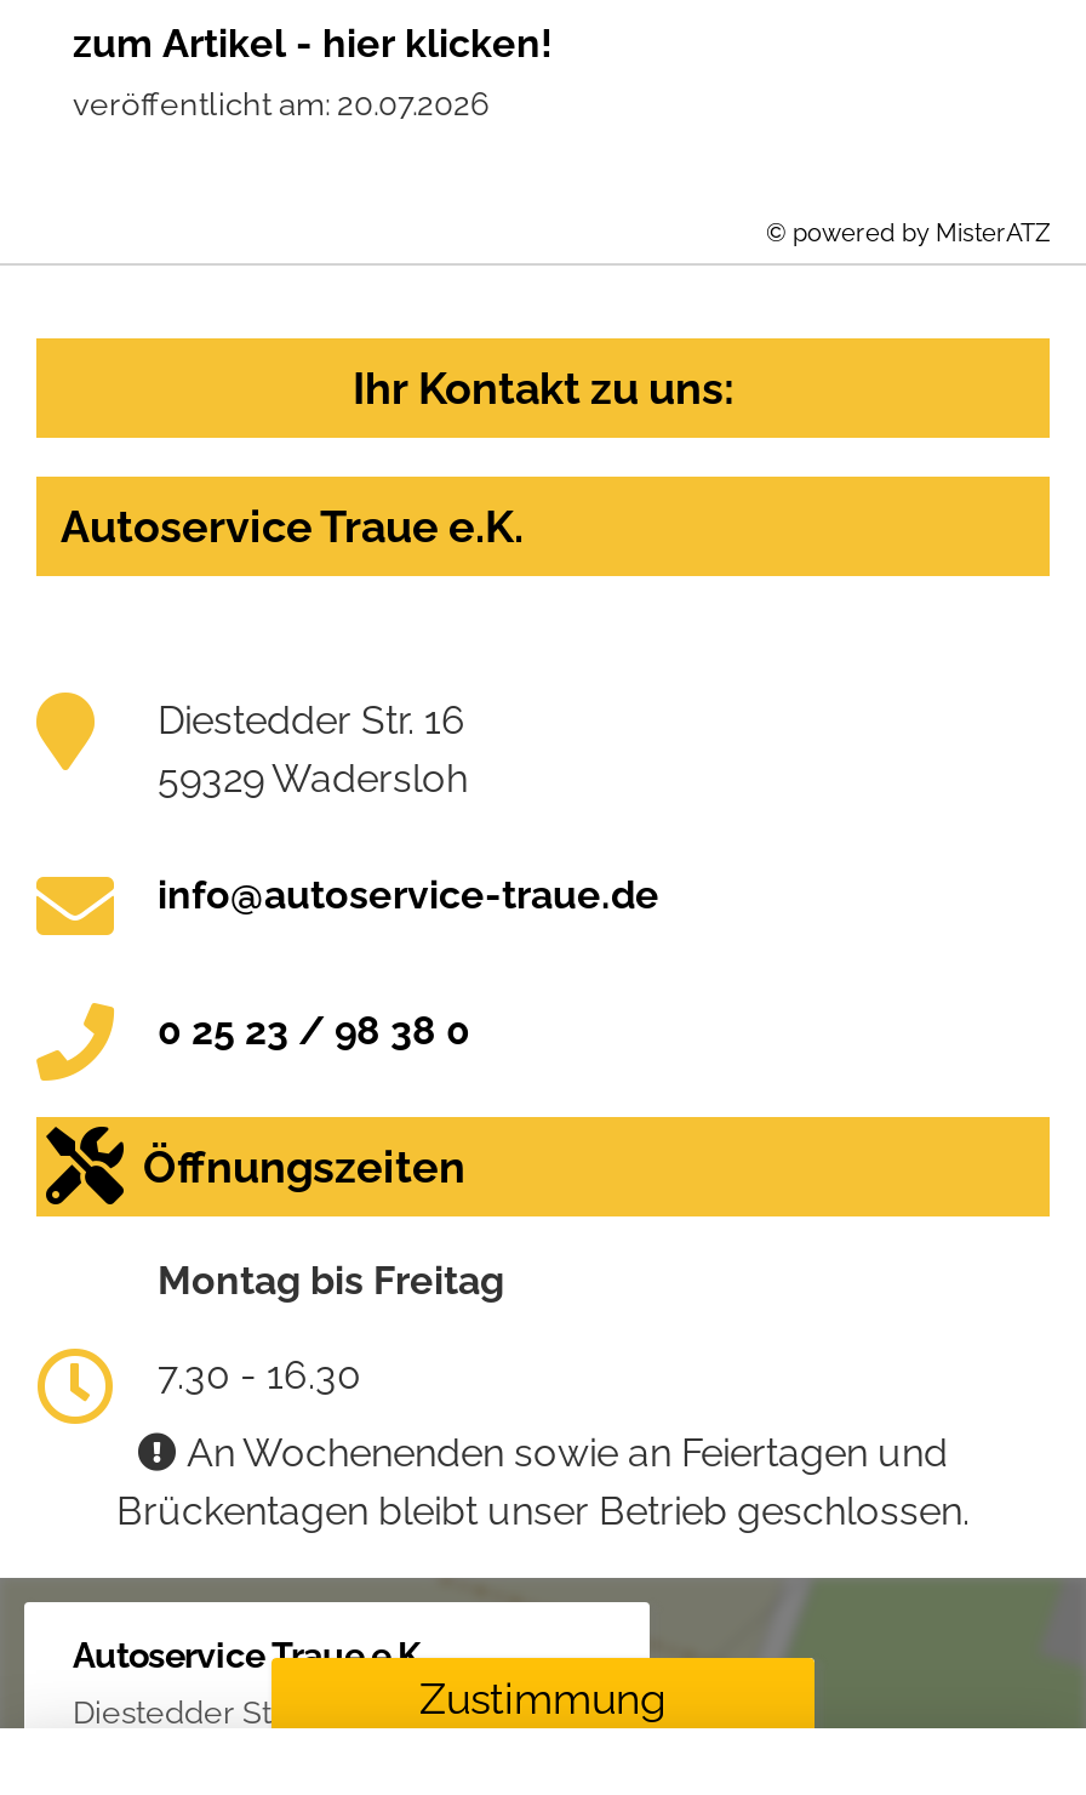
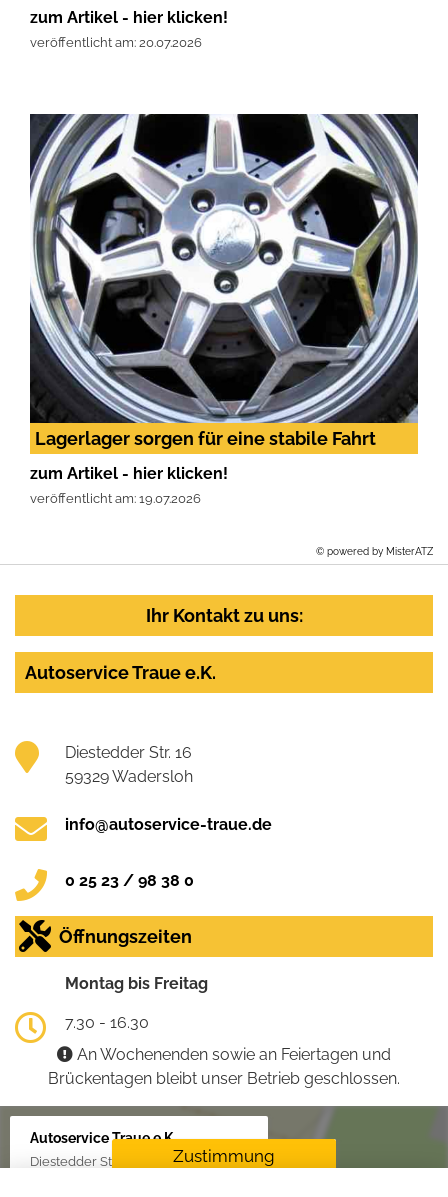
none -> [29,113,419,506] [image] | Lagerlager sorgen für eine stabile Fahrt | zum Artikel - hier klicken! | veröffentlicht am: 19.07.2026

